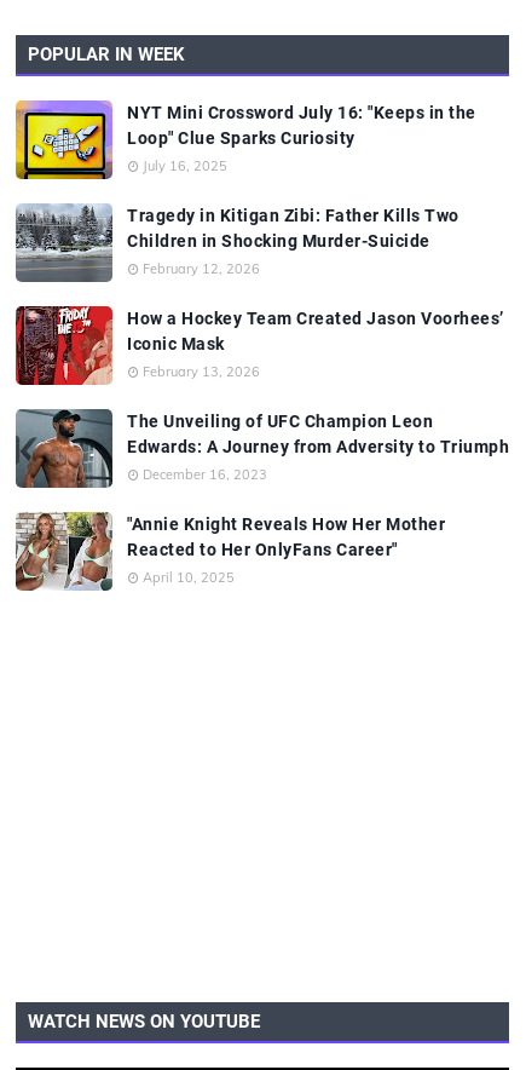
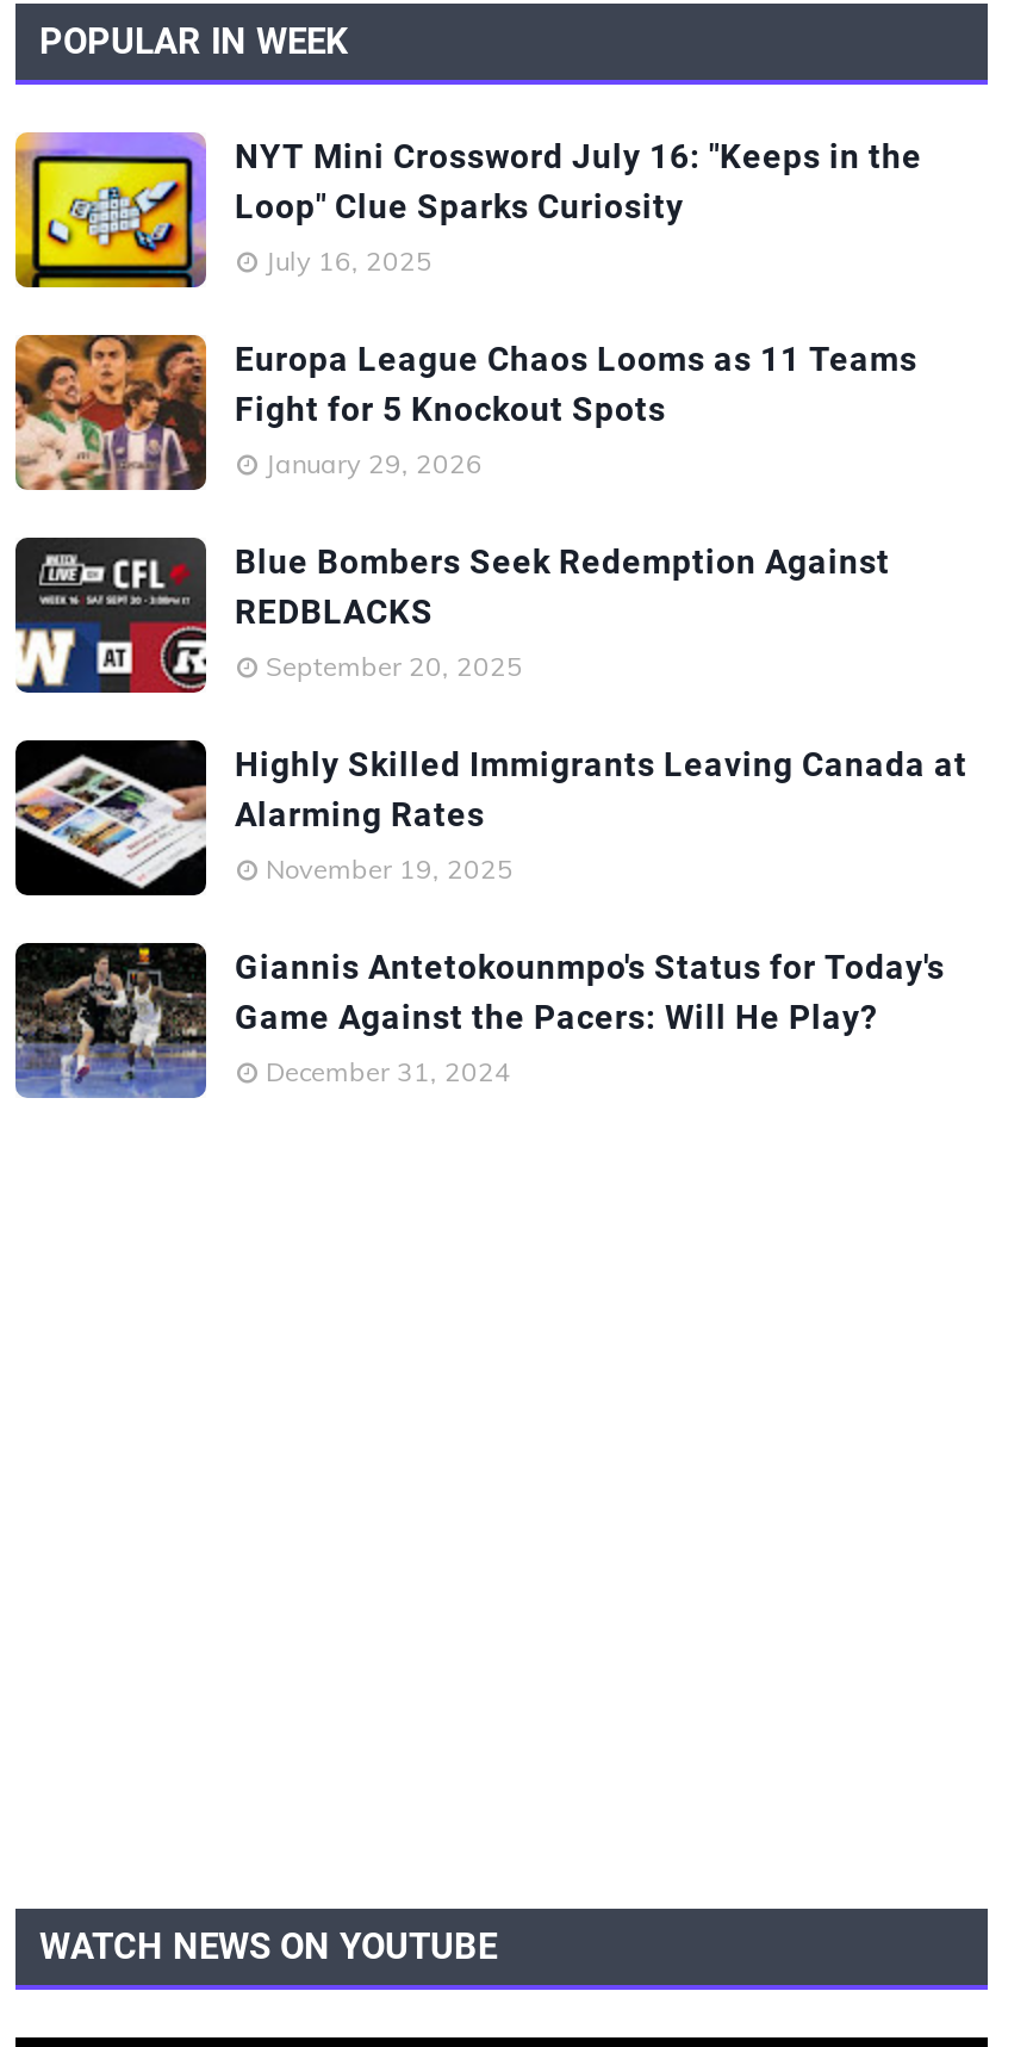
[15,203,459,283] [image] | Tragedy in Kitigan Zibi: Father Kills Two | Children in Shocking Murder-Suicide -> [13,333,917,492] [image] | Europa League Chaos Looms as 11 Teams | Fight for 5 Knockout Spots
[143,260,260,277] February 12, 2026 -> [266,446,483,480] January 29, 2026
[15,305,504,386] [image] | How a Hockey Team Created Jason Voorhees’ | Iconic Mask -> [13,535,890,695] [image] | Blue Bombers Seek Redemption Against | REDBLACKS
[143,363,260,380] February 13, 2026 -> [266,649,523,682] September 20, 2025
[15,408,509,489] [image] | The Unveiling of UFC Champion Leon | Edwards: A Journey from Adversity to Triumph -> [13,738,967,898] [image] | Highly Skilled Immigrants Leaving Canada at | Alarming Rates
[143,466,267,483] December 16, 2023 -> [266,852,514,885] November 19, 2025
[15,511,445,592] [image] | "Annie Knight Reveals How Her Mother | Reacted to Her OnlyFans Career" -> [13,941,945,1100] [image] | Giannis Antetokounmpo's Status for Today's | Game Against the Pacers: Will He Play?
[143,569,235,585] April 10, 2025 -> [266,1054,511,1088] December 31, 2024

